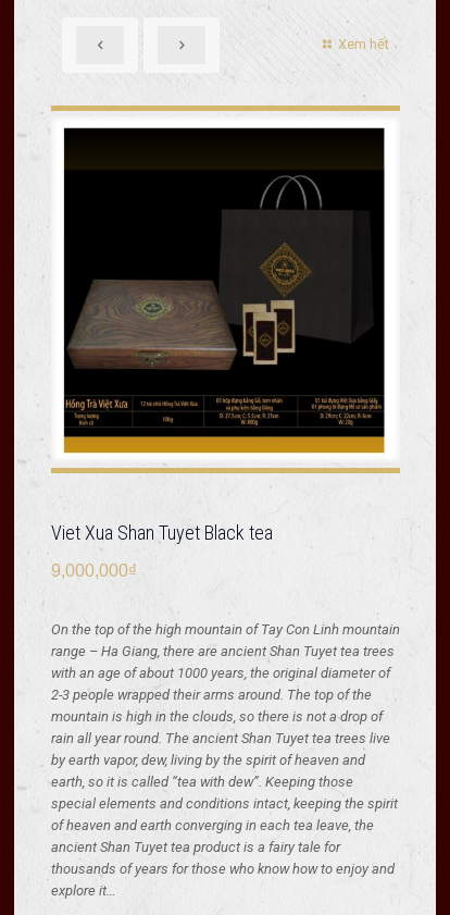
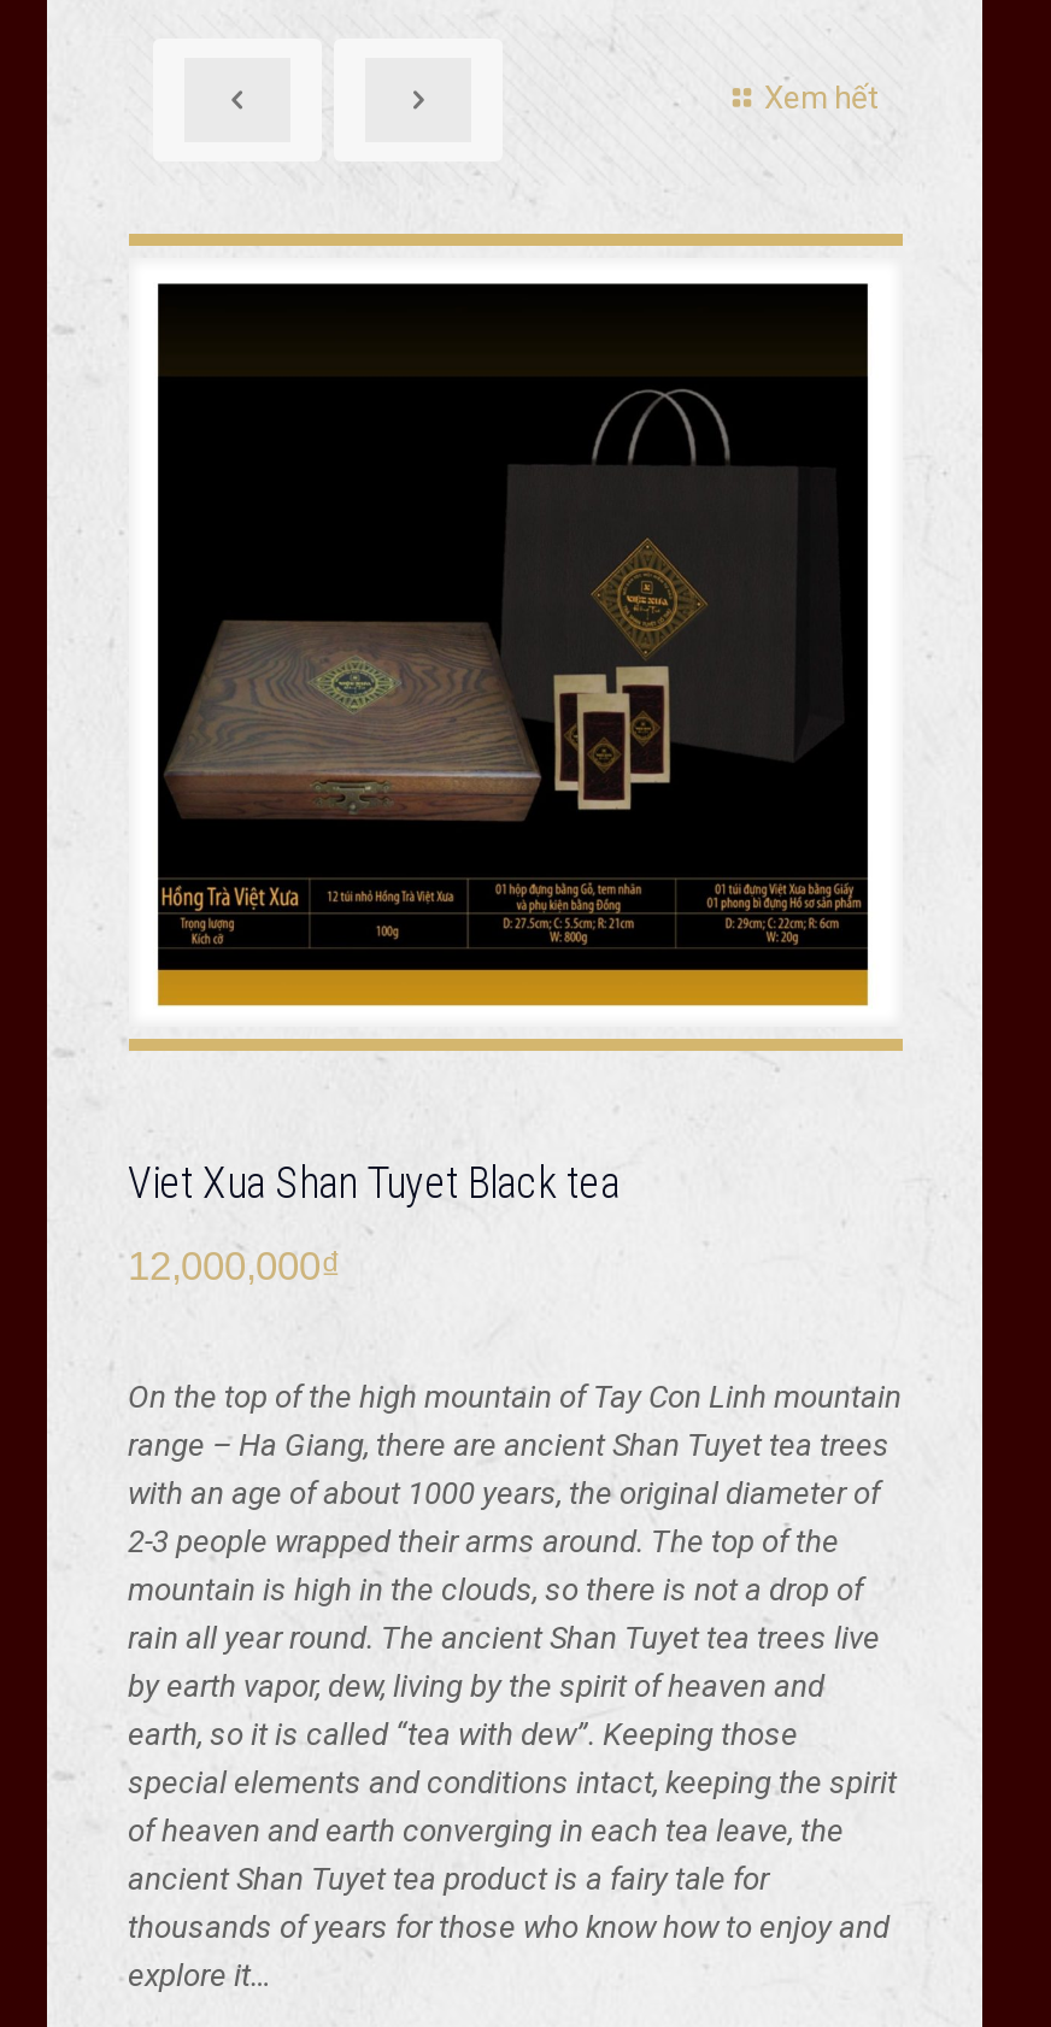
[51,561,136,580] 9,000,000₫ -> [128,1242,340,1286] 12,000,000₫

